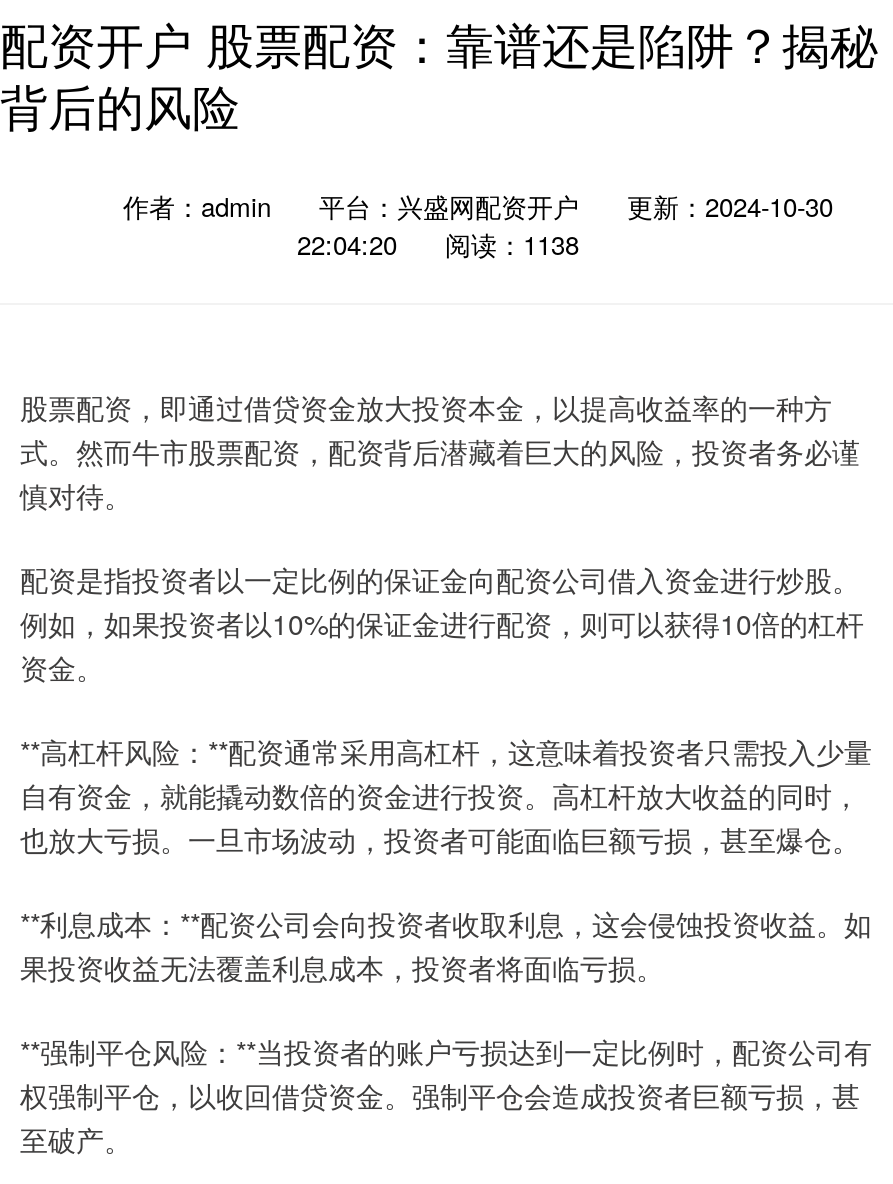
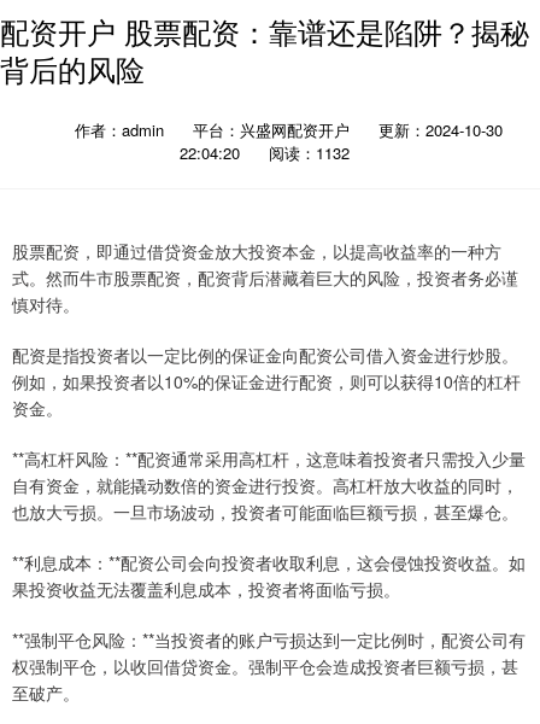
[297,225,579,263] 22:04:20 阅读：1138 -> [179,141,349,164] 22:04:20 阅读：1132

